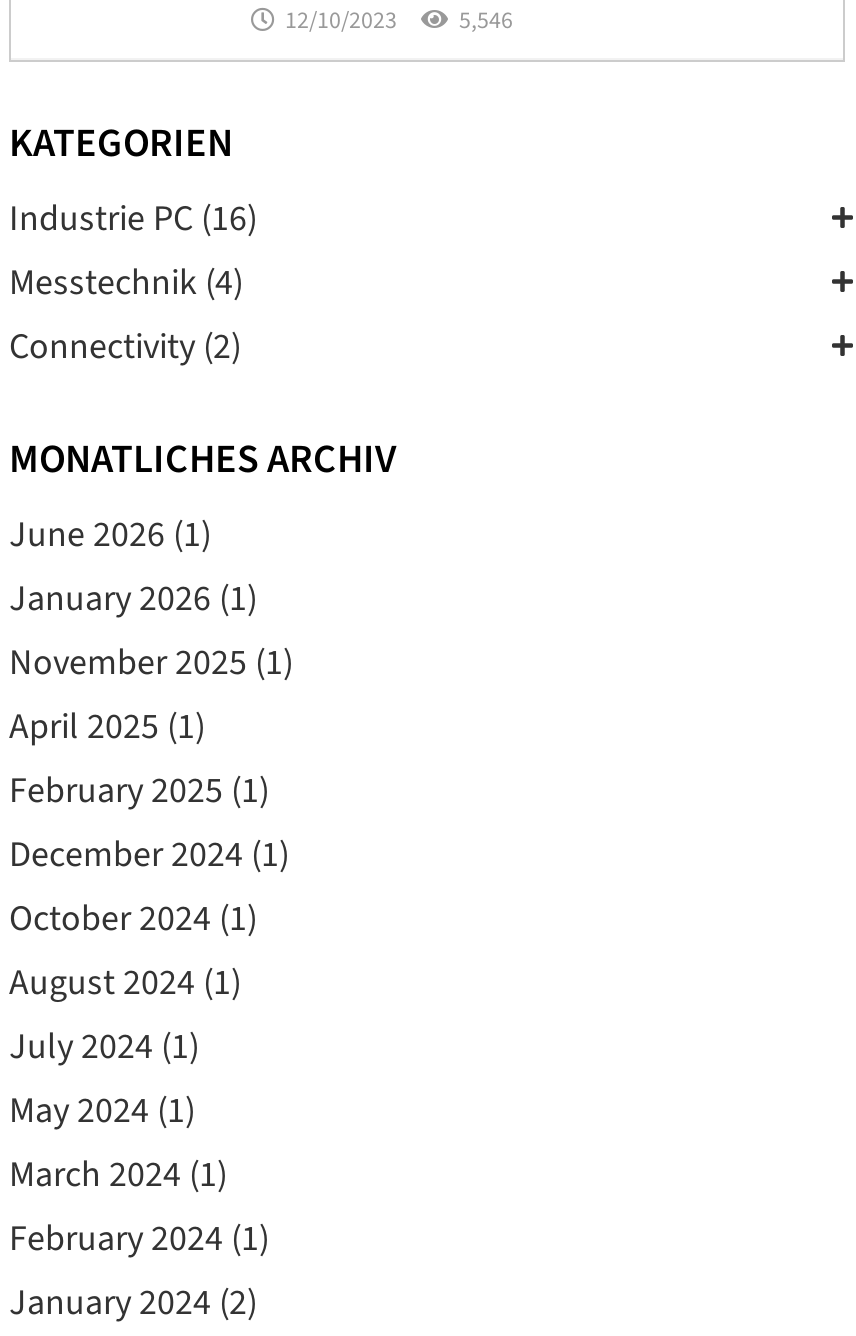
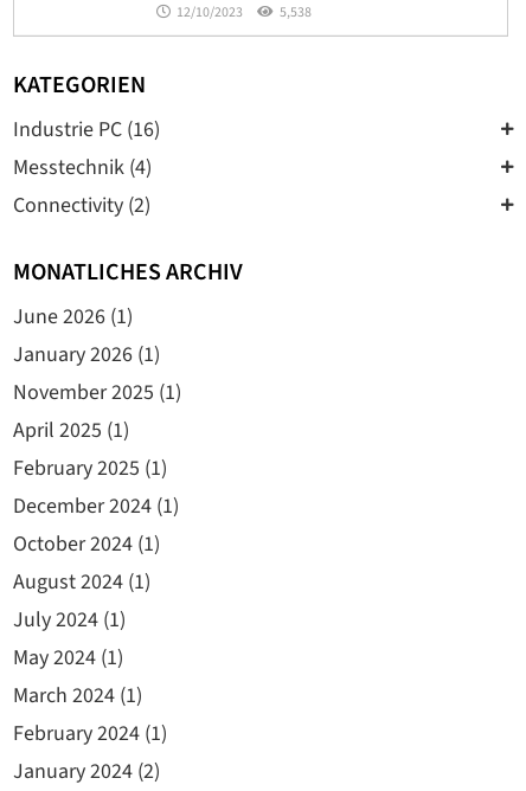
[285,4,513,36] 12/10/2023 5,546 -> [177,2,312,21] 12/10/2023 5,538

